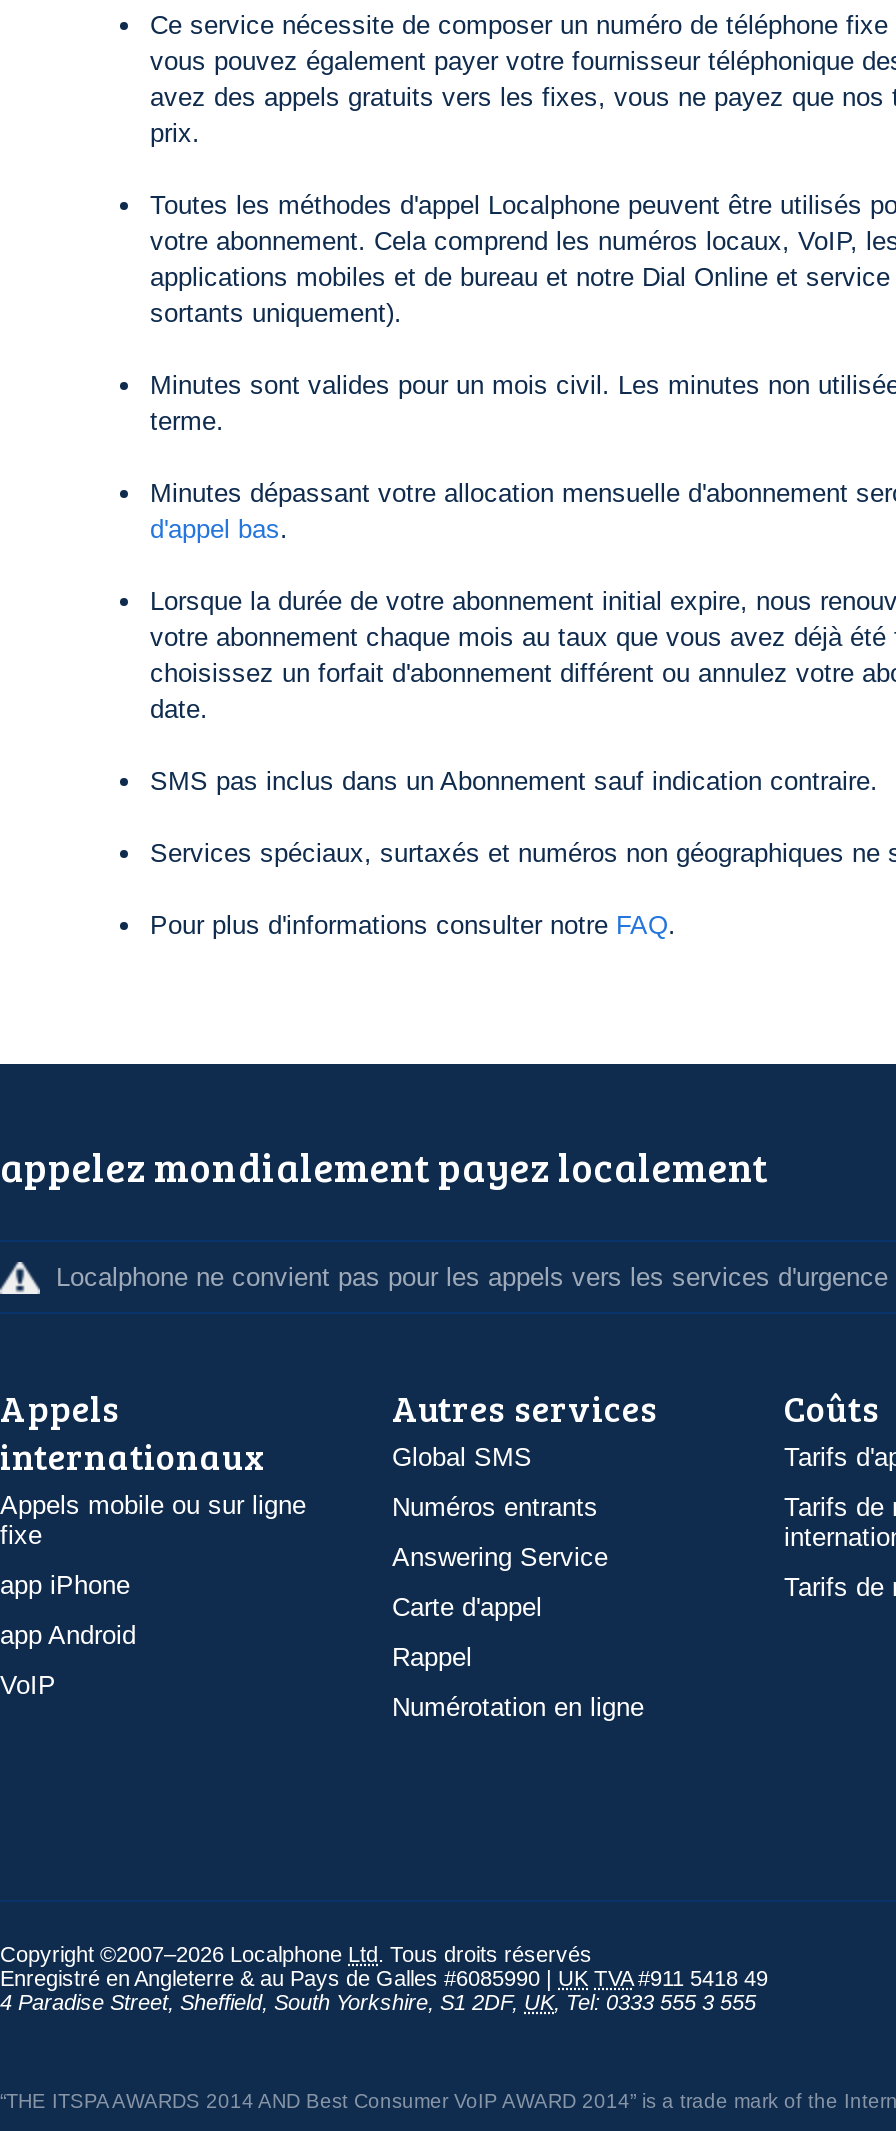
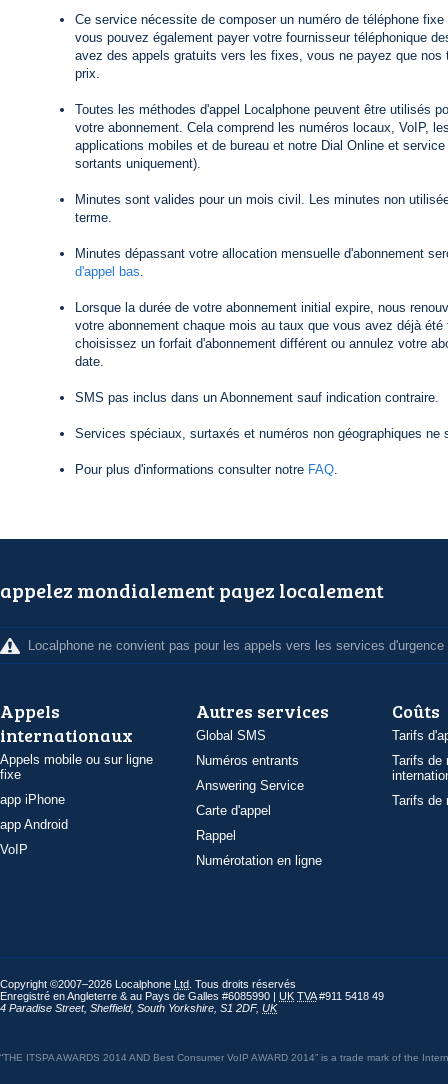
[0,1990,756,2014] 4 Paradise Street, Sheffield, South Yorkshire, S1 2DF, UK,Tel: 0333 555 3 555 -> [0,1002,277,1014] 4 Paradise Street, Sheffield, South Yorkshire, S1 2DF, UK

